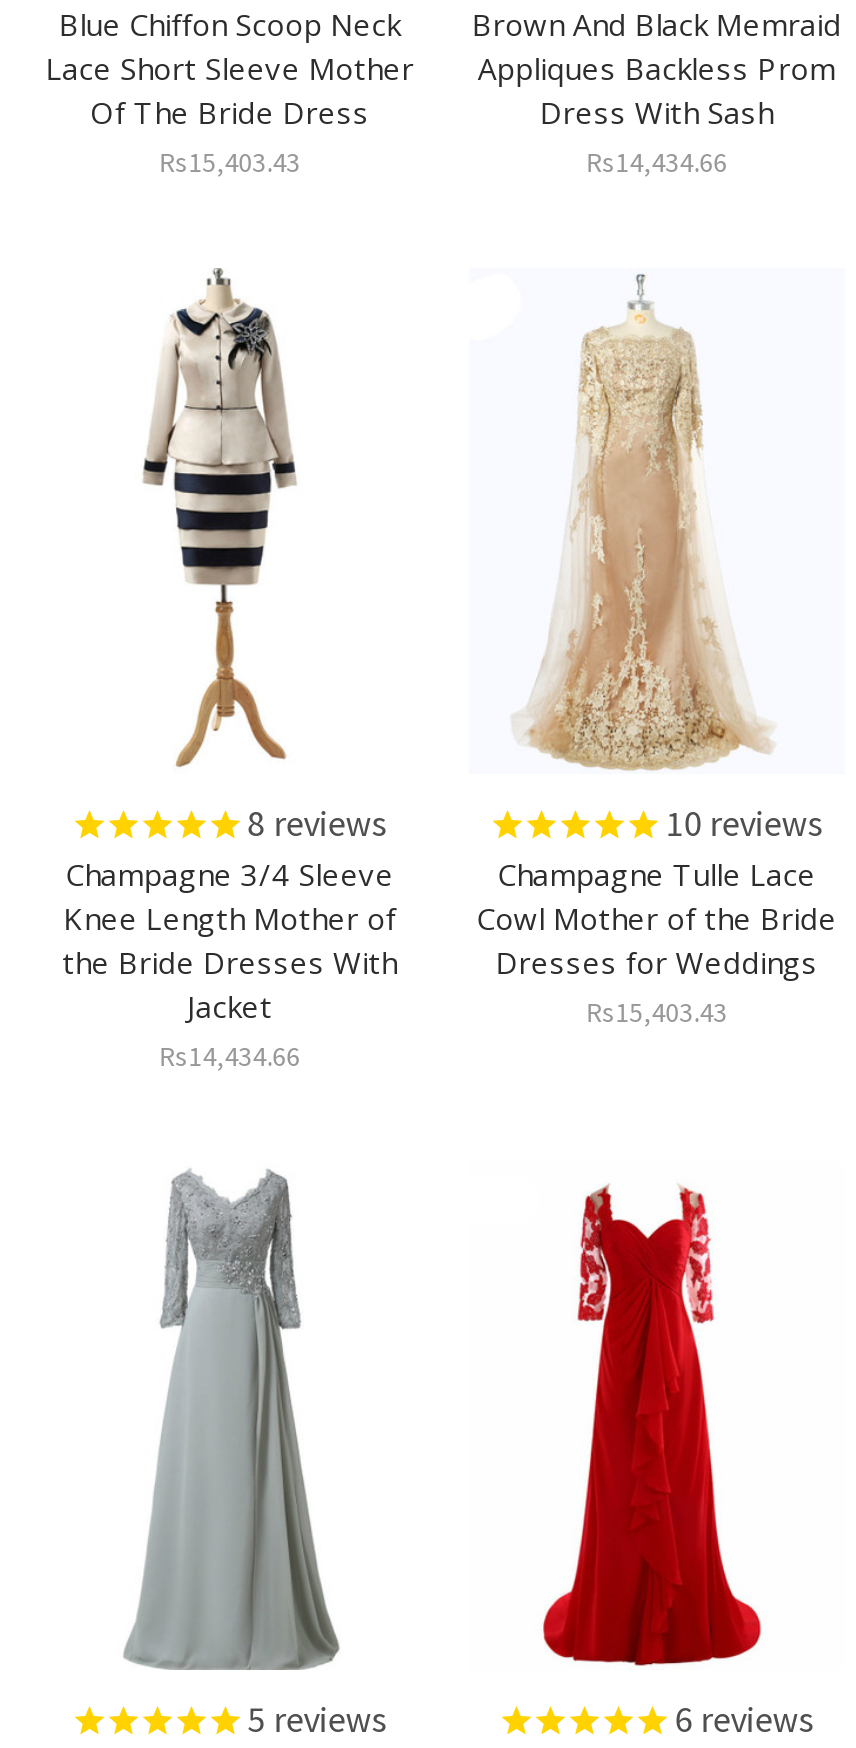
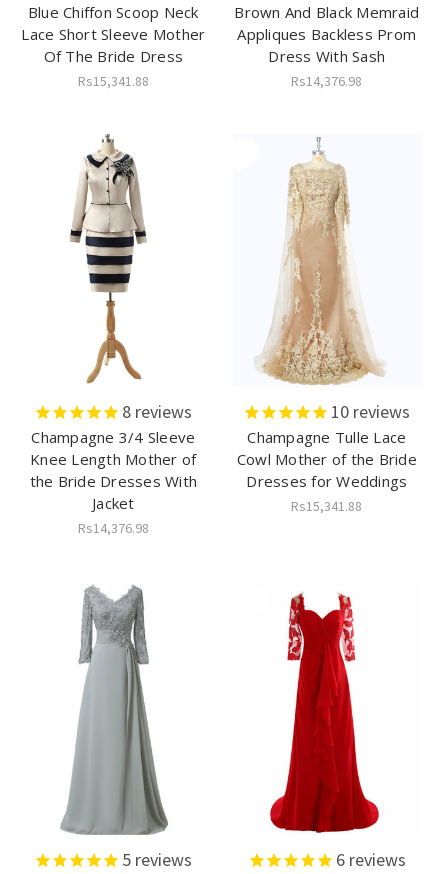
[159,143,301,179] Rs15,403.43 -> [78,72,149,90] Rs15,341.88
[585,143,727,179] Rs14,434.66 -> [291,72,362,90] Rs14,376.98
[585,995,727,1031] Rs15,403.43 -> [291,497,362,515] Rs15,341.88
[159,1039,301,1075] Rs14,434.66 -> [78,519,149,537] Rs14,376.98

